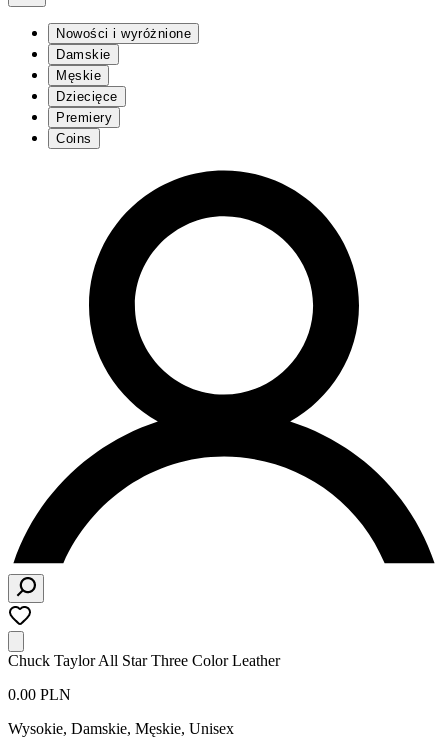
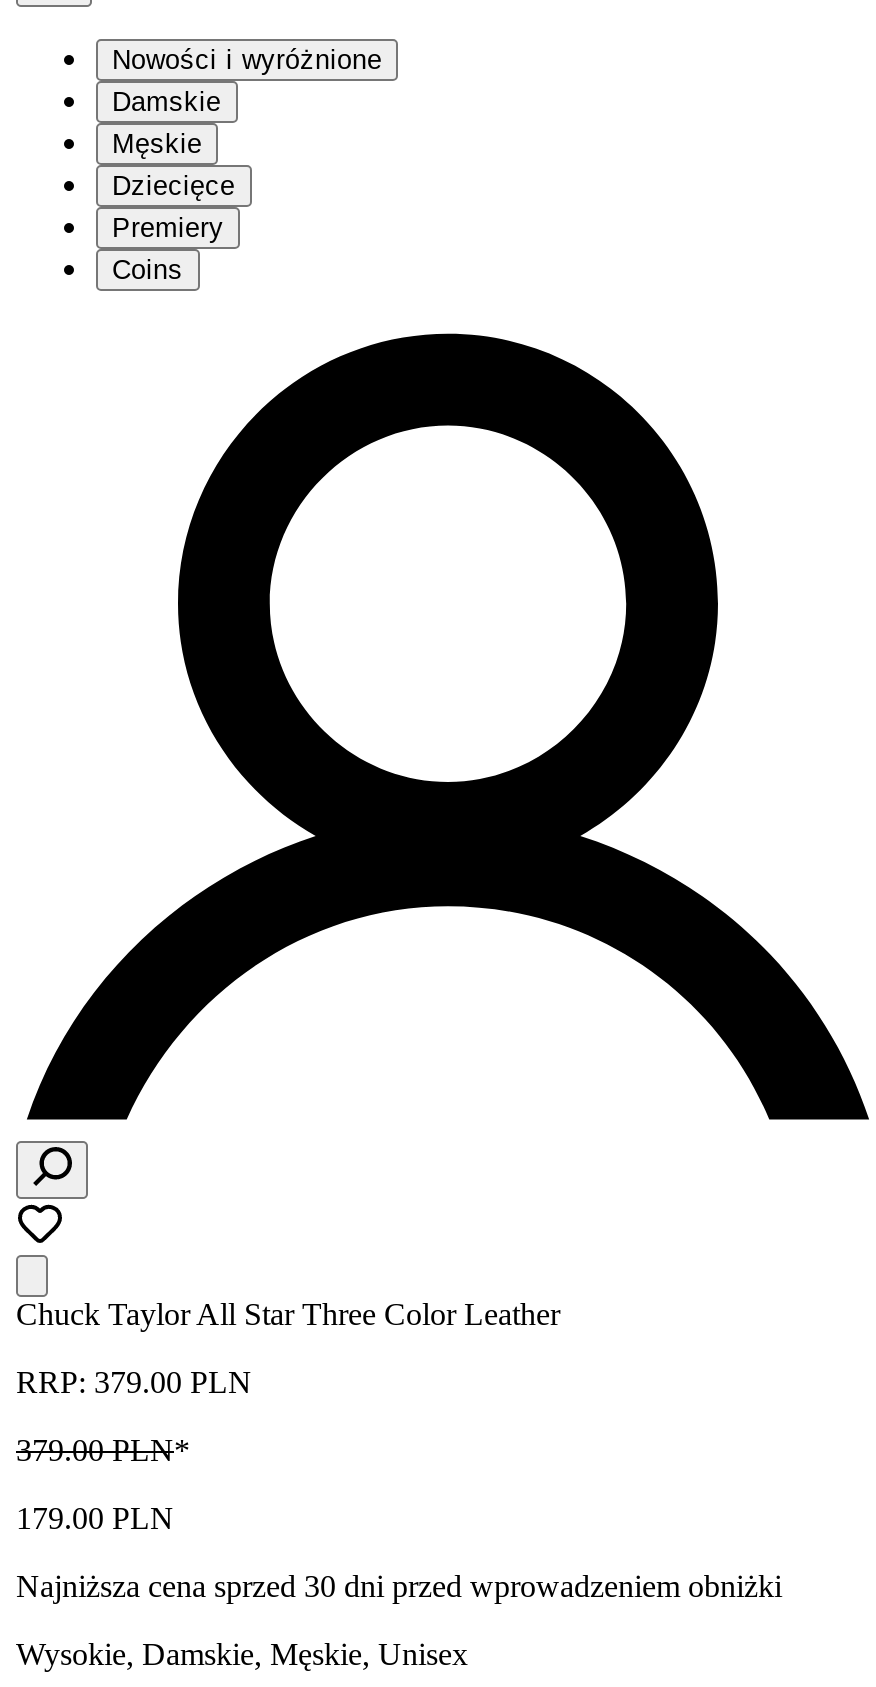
[8,686,71,703] 0.00 PLN -> [16,1365,782,1603] RRP: 379.00 PLN | 379.00 PLN* | 179.00 PLN | Najniższa cena sprzed 30 dni przed wprowadzeniem obniżki

